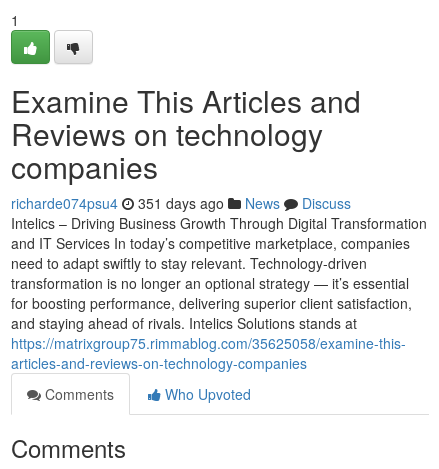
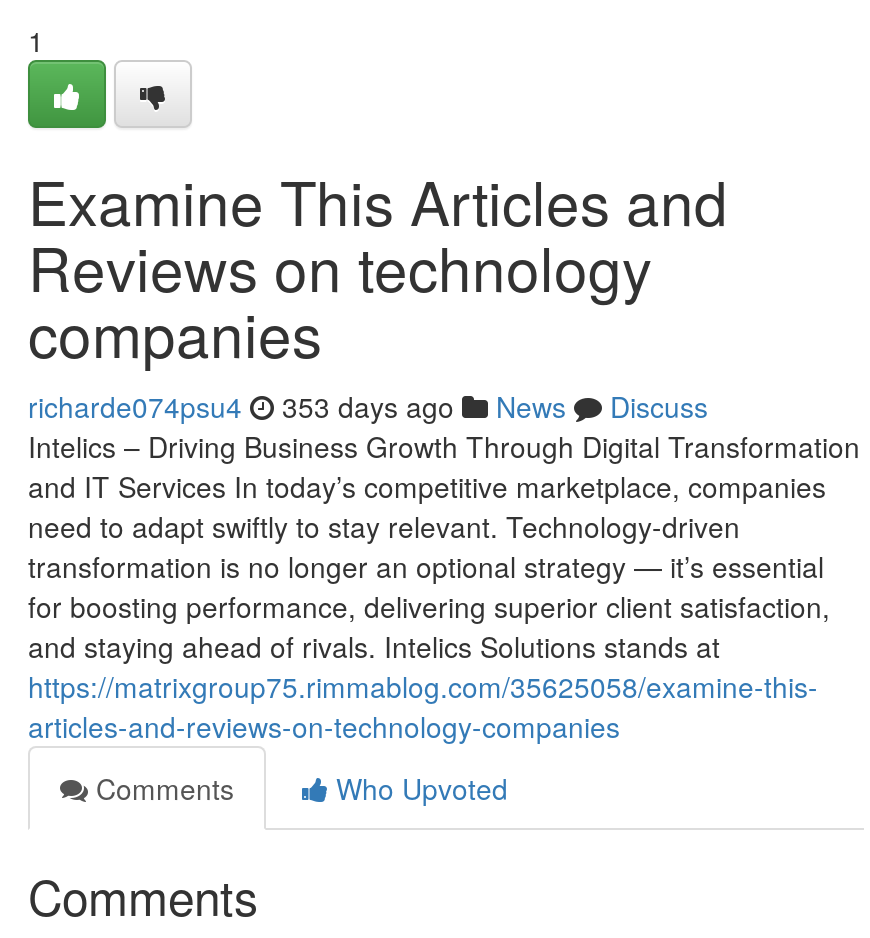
[11,193,351,213] richarde074psu4 351 days ago News Discuss -> [28,386,708,426] richarde074psu4 353 days ago News Discuss

